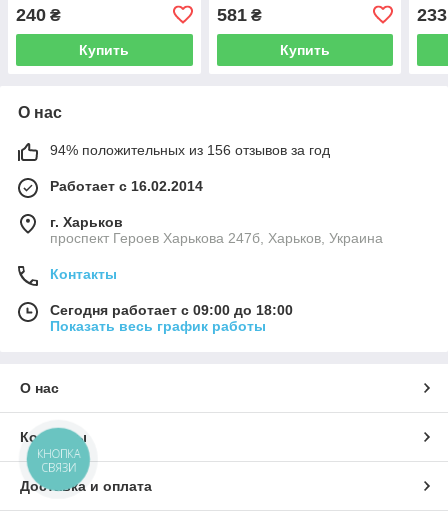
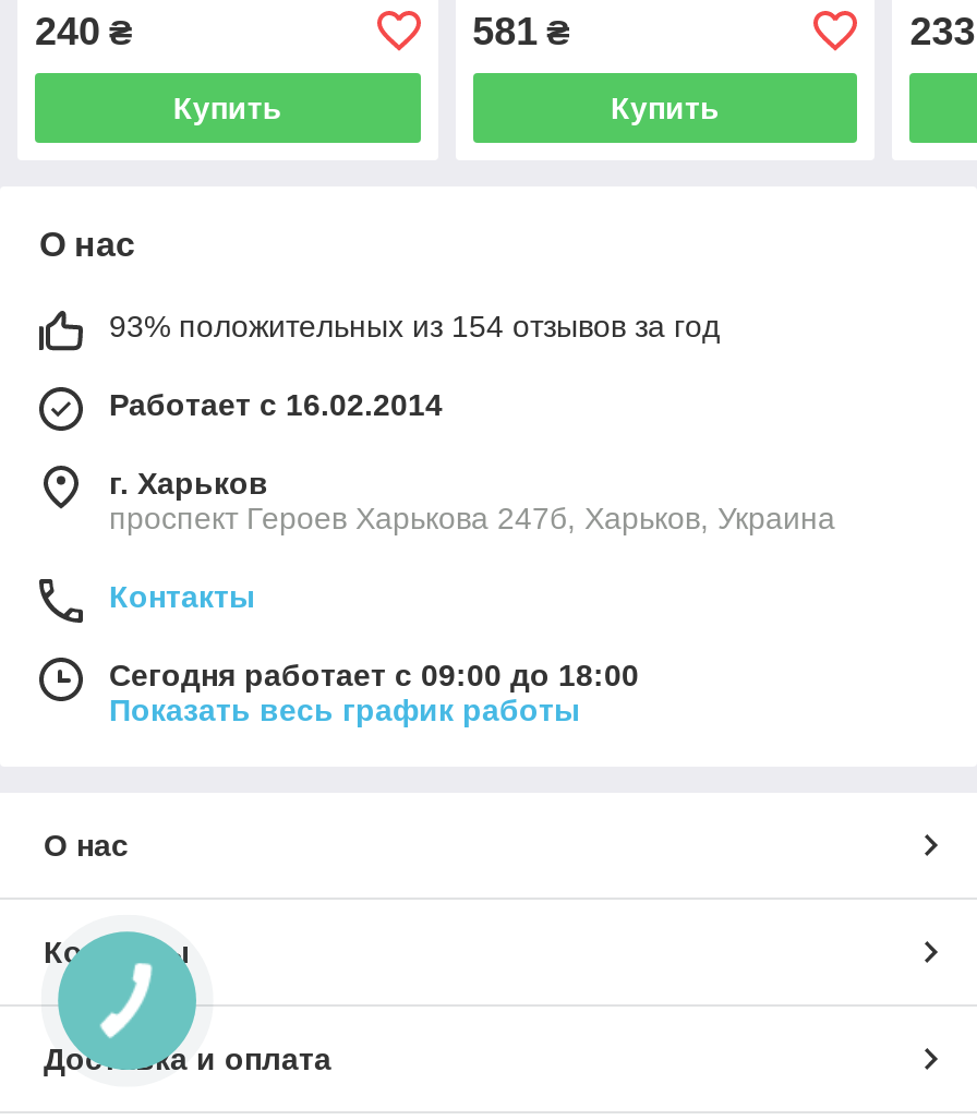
[50,142,330,158] 94% положительных из 156 отзывов за год -> [109,308,720,343] 93% положительных из 154 отзывов за год
[37,446,80,475] КНОПКА | СВЯЗИ -> none

